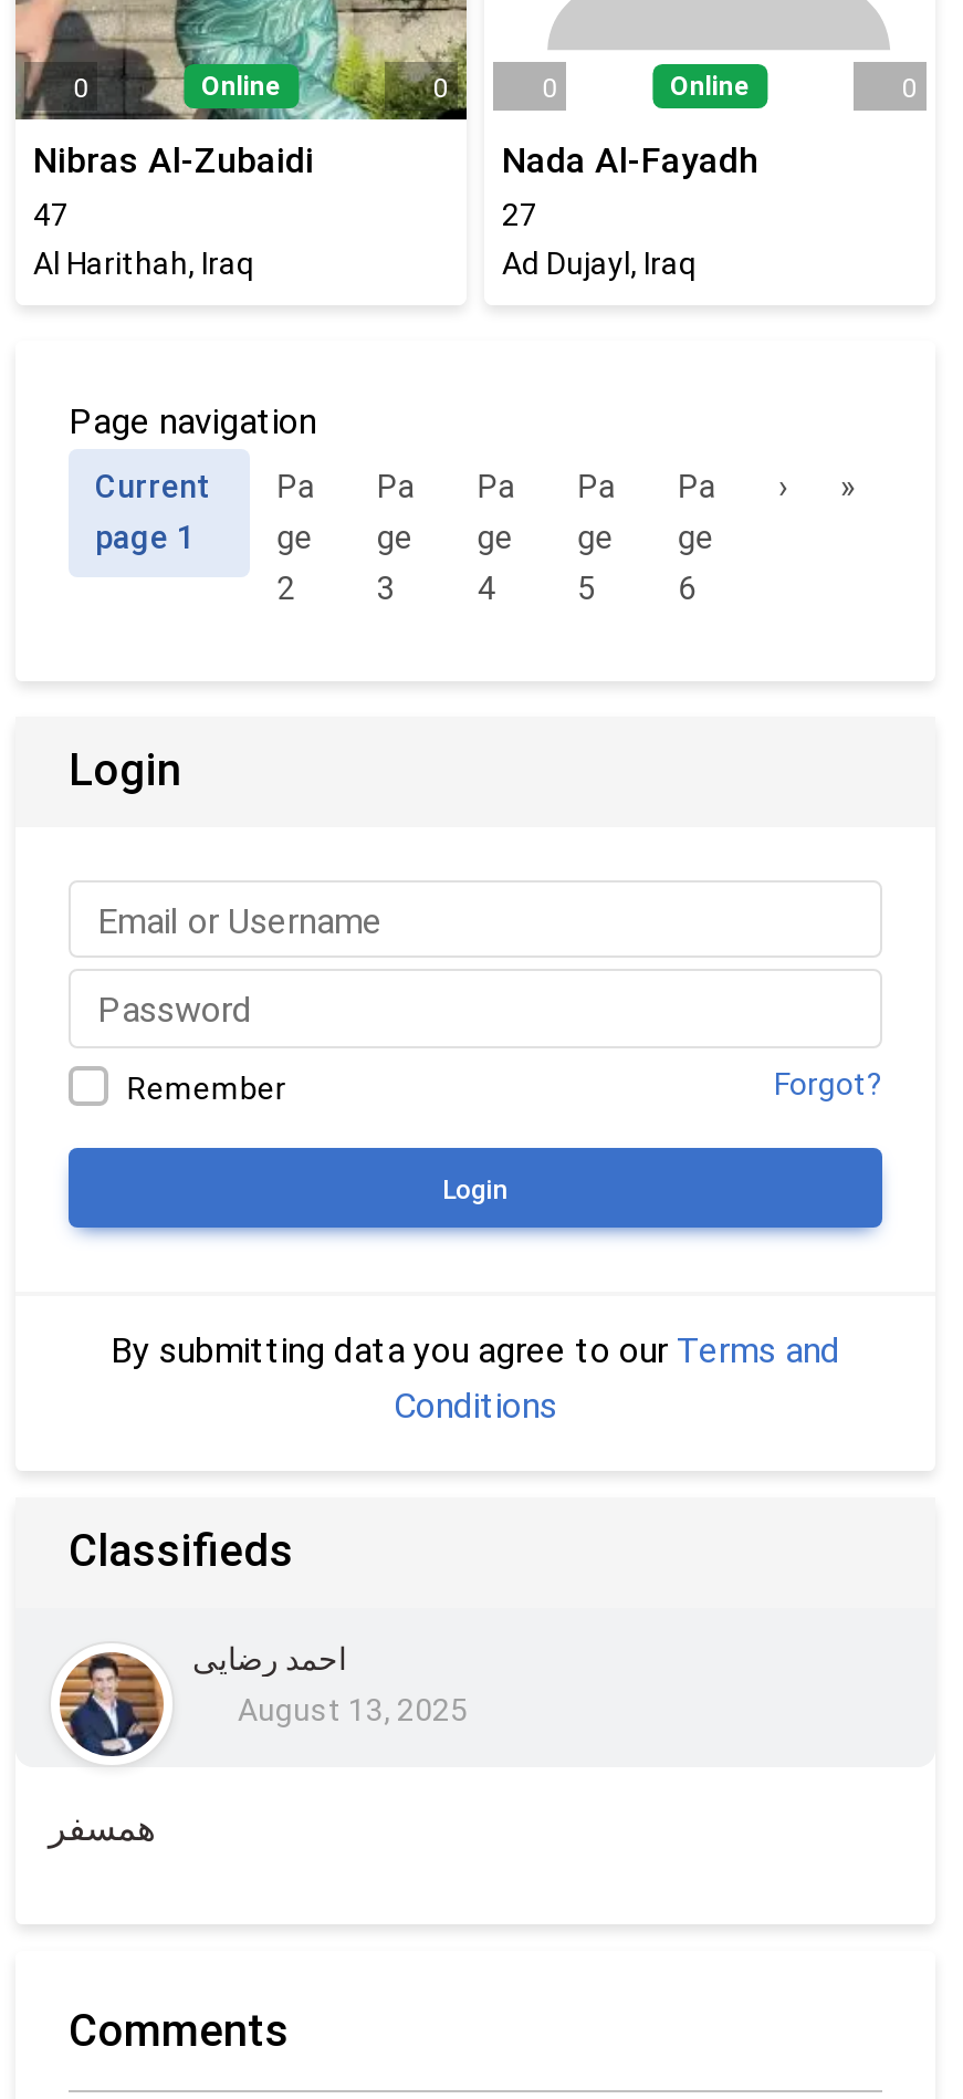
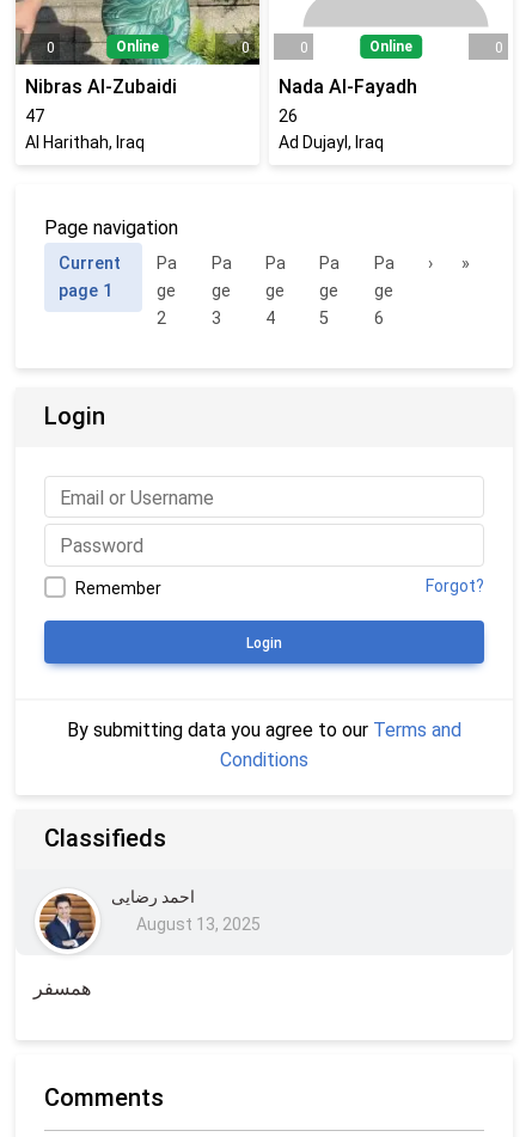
[502,198,537,233] 27 -> [279,107,298,126] 26

